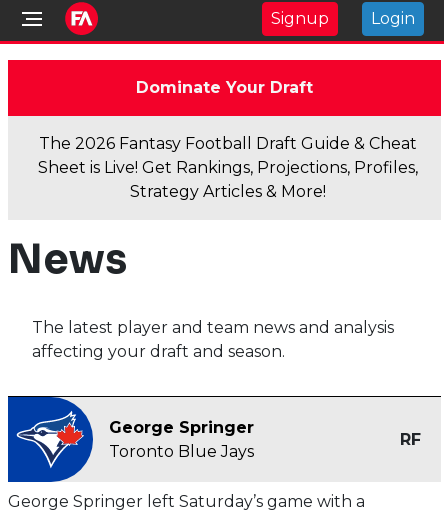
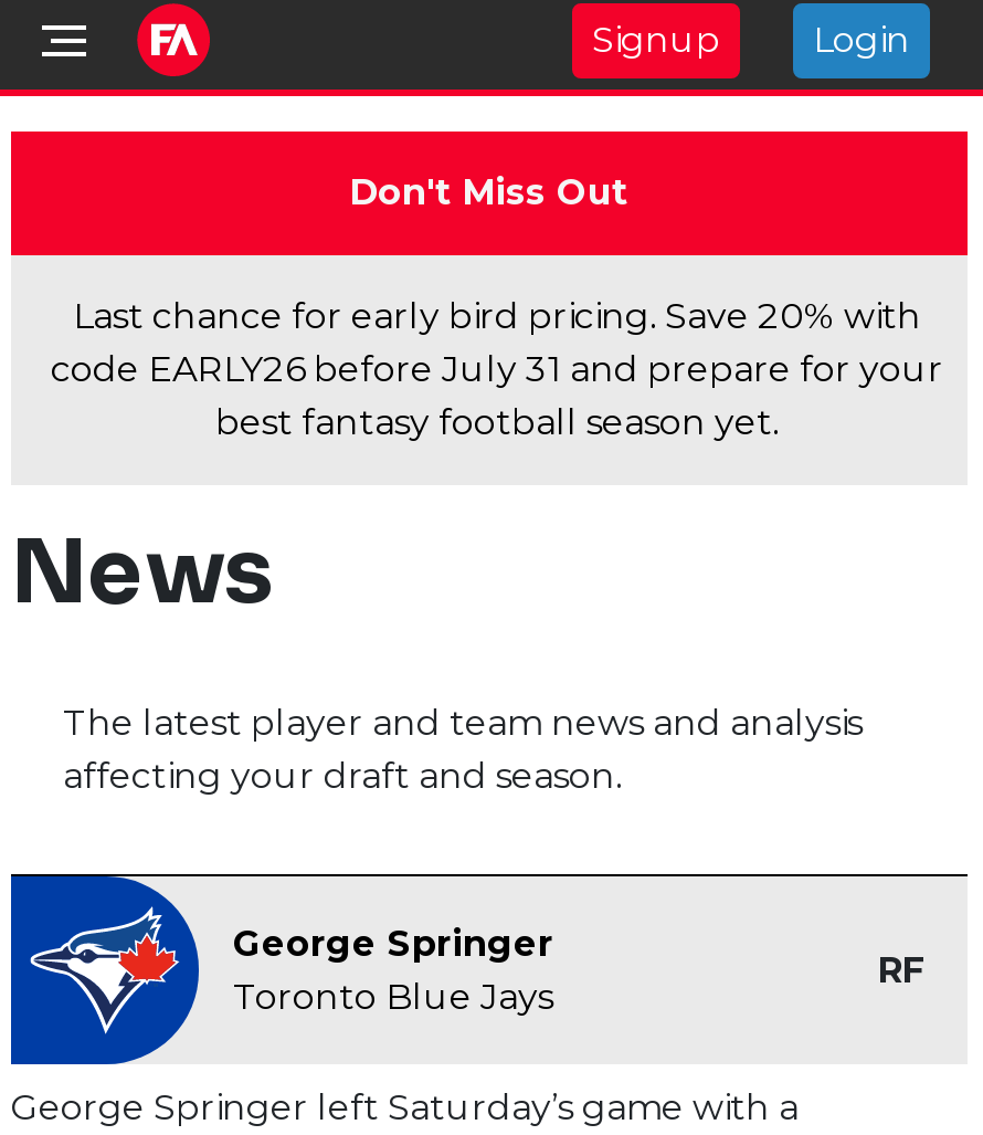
[135,78,312,97] Dominate Your Draft -> [349,171,627,213] Don't Miss Out
[38,134,418,201] The 2026 Fantasy Football Draft Guide & Cheat | Sheet is Live! Get Rankings, Projections, Profiles, | Strategy Articles & More! -> [51,295,943,443] Last chance for early bird pricing. Save 20% with | code EARLY26 before July 31 and prepare for your | best fantasy football season yet.

